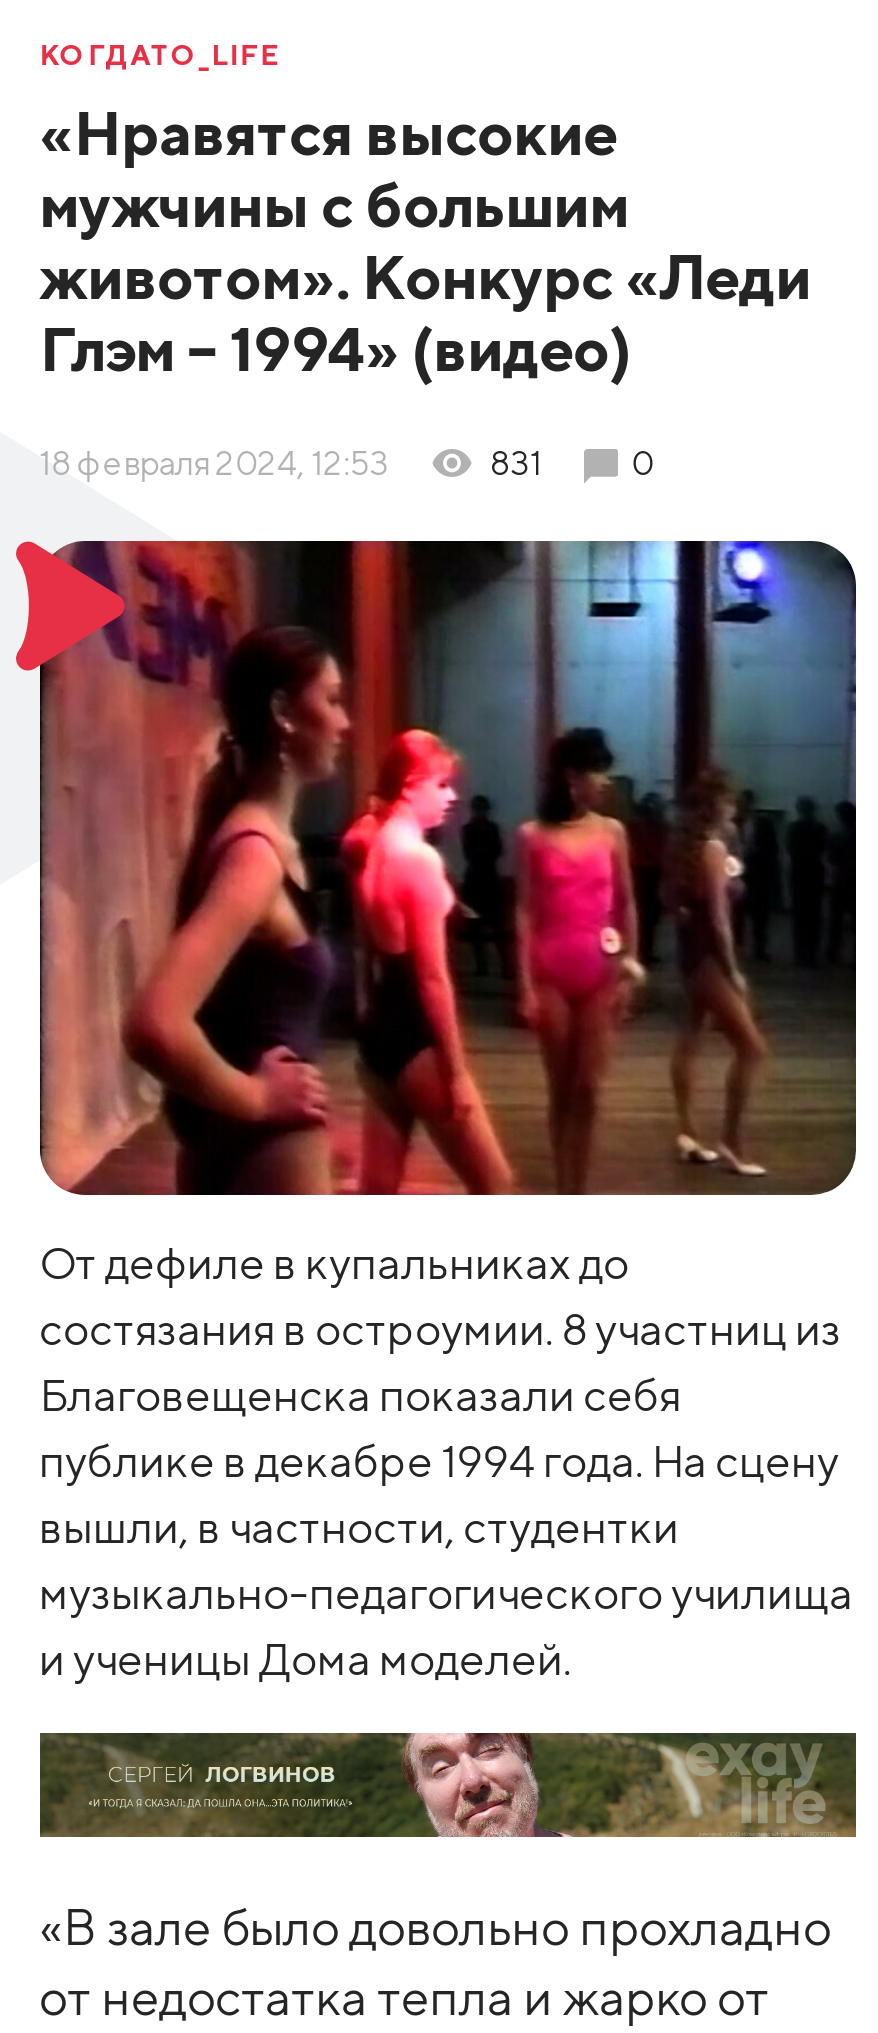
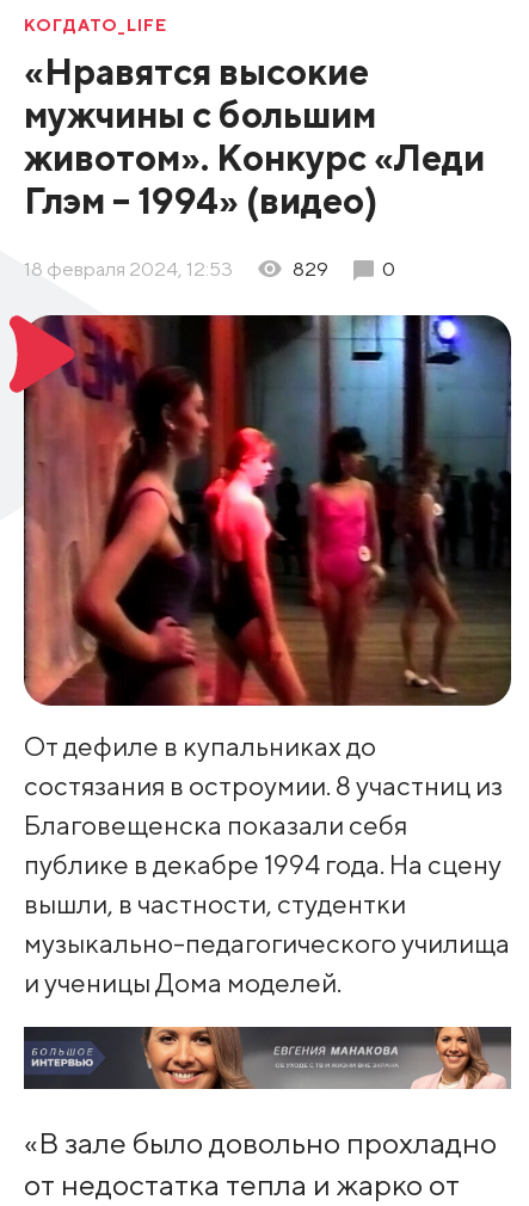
[490,443,542,483] 831 -> [293,257,328,281] 829
[40,1731,856,1839] [image] -> [24,1026,511,1090] [image]

